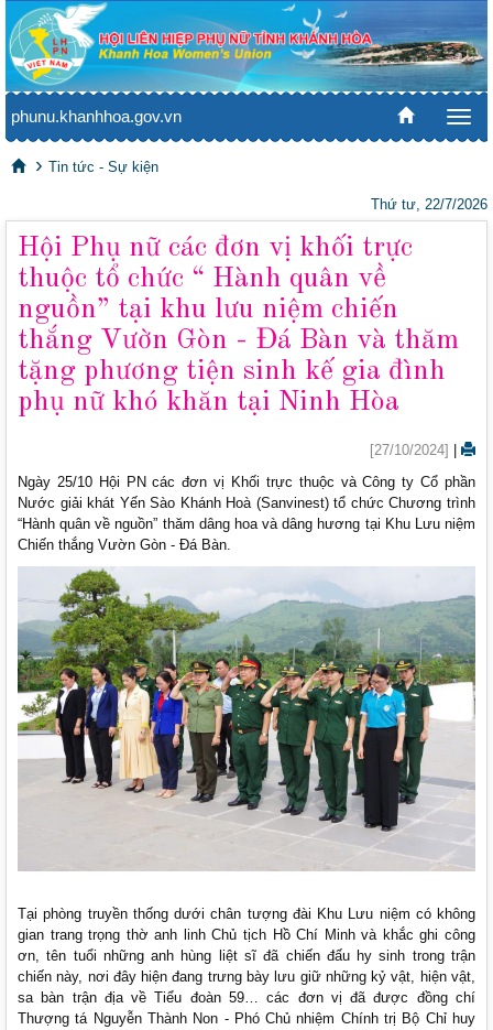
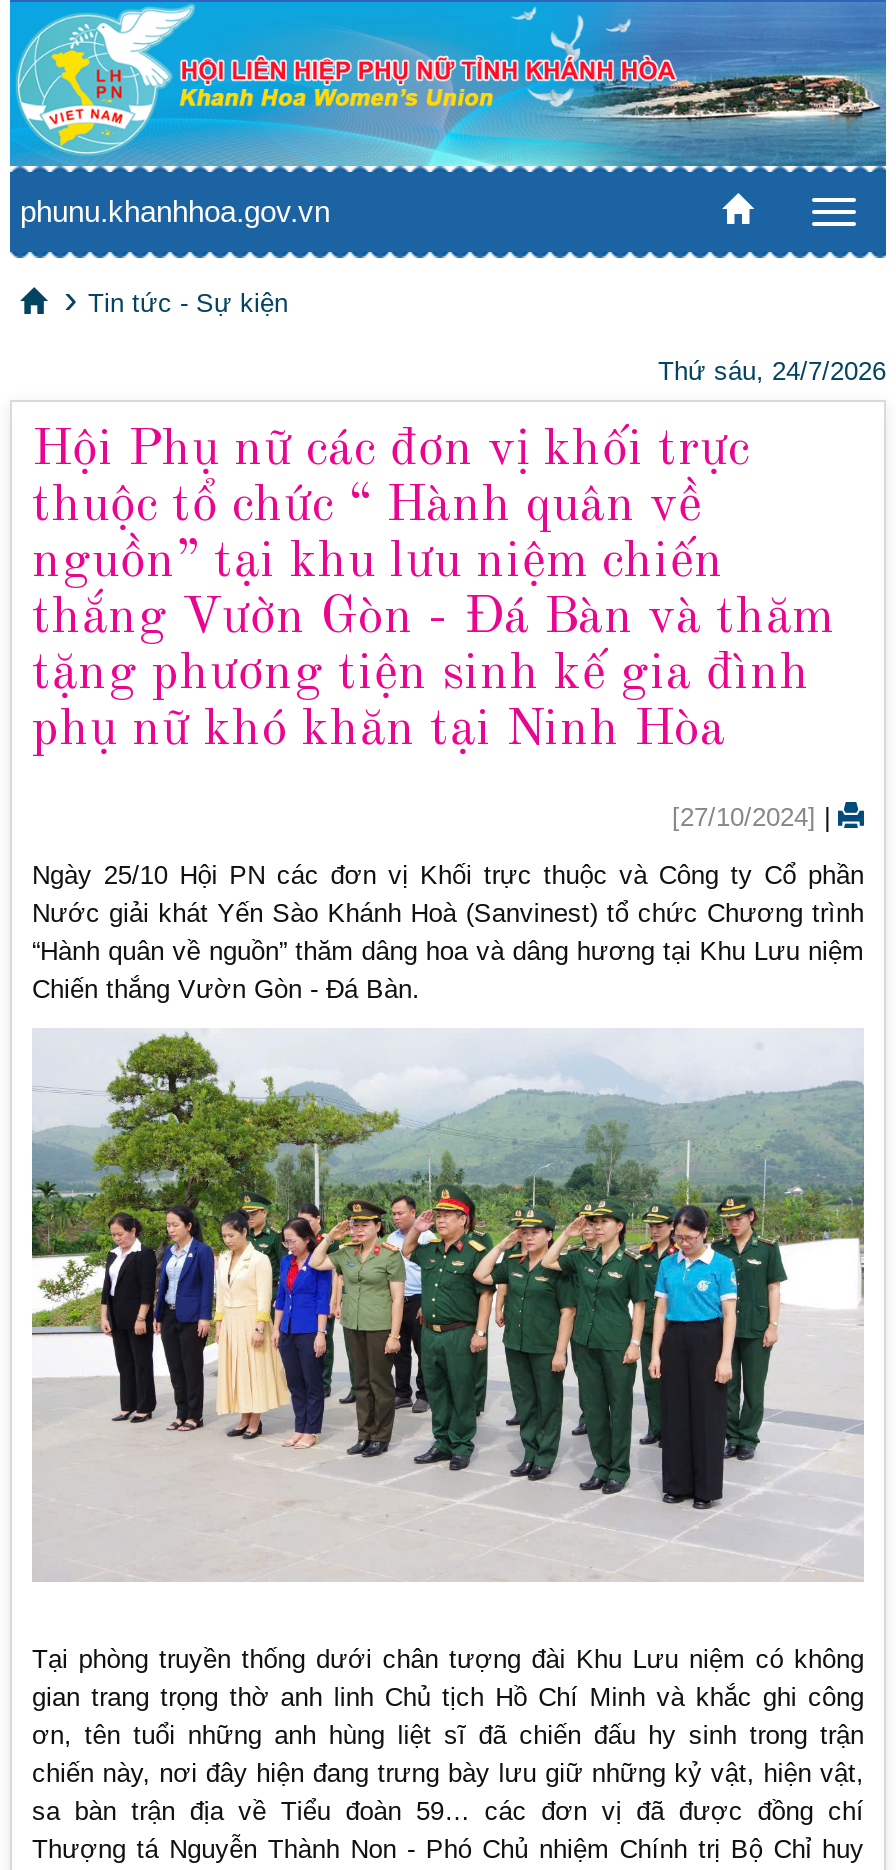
[371,196,487,212] Thứ tư, 22/7/2026 -> [658,356,886,386] Thứ sáu, 24/7/2026

